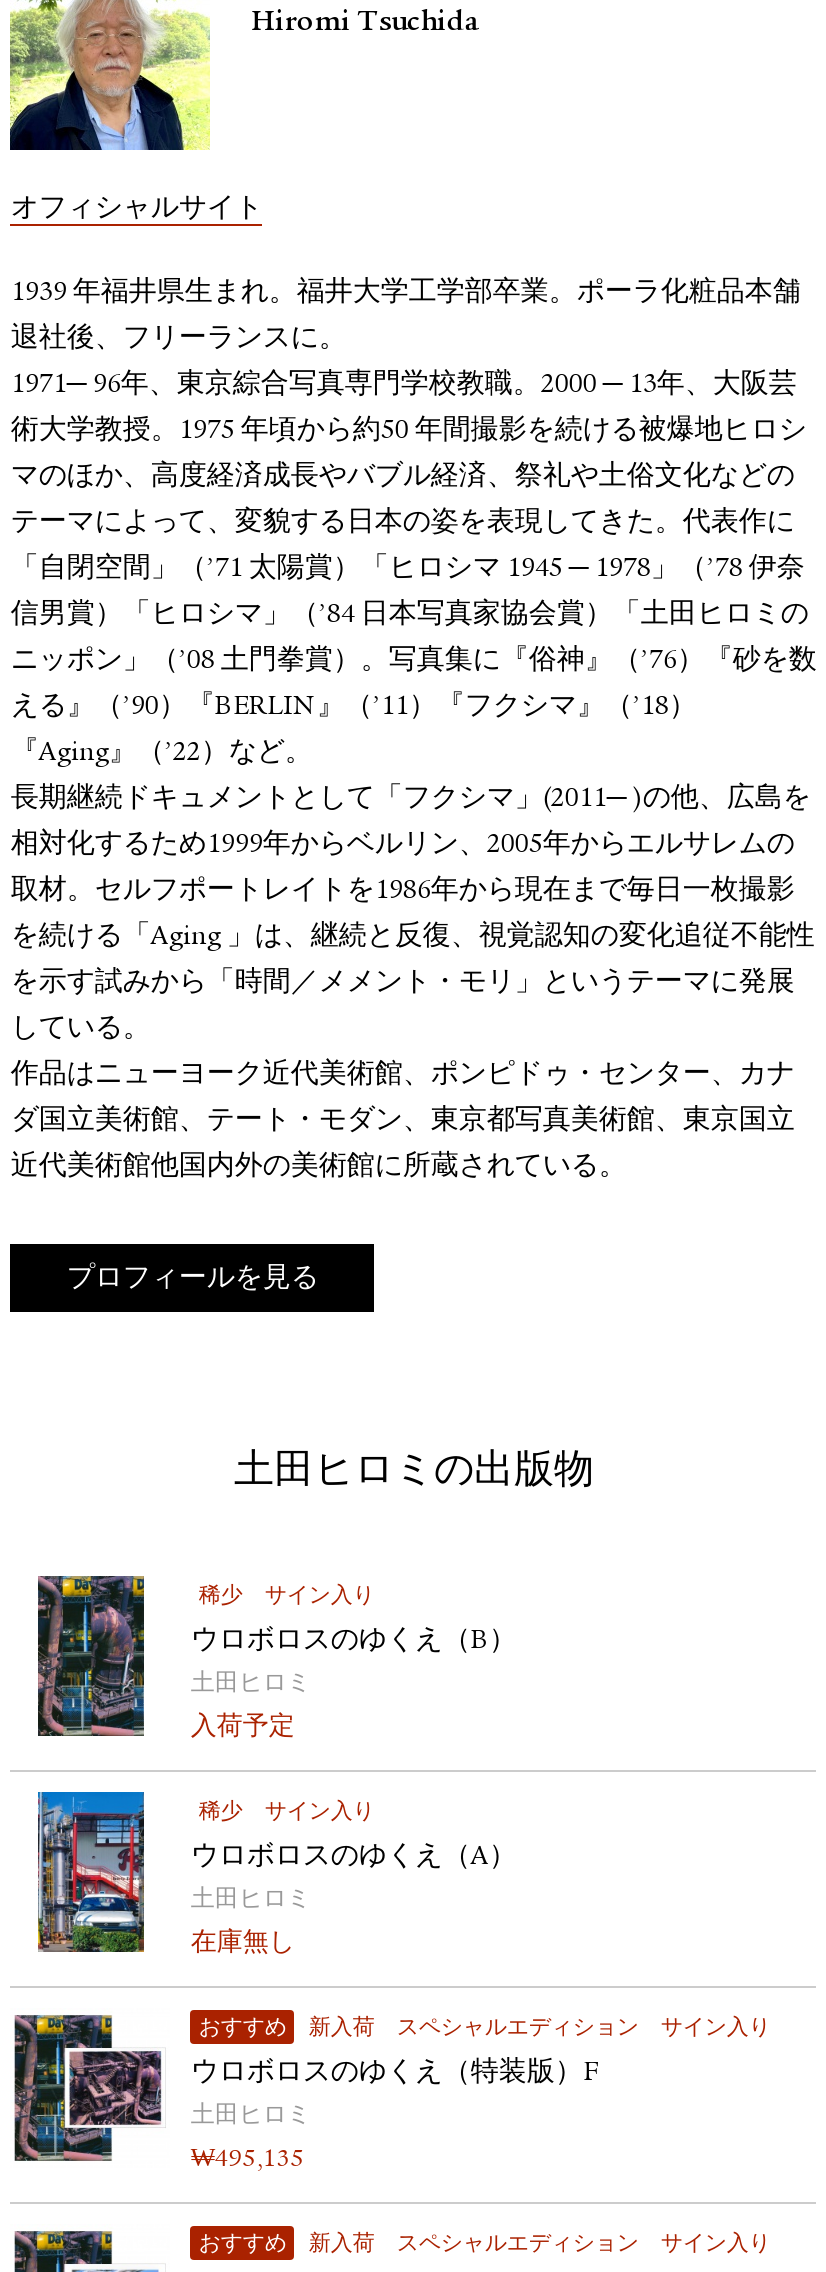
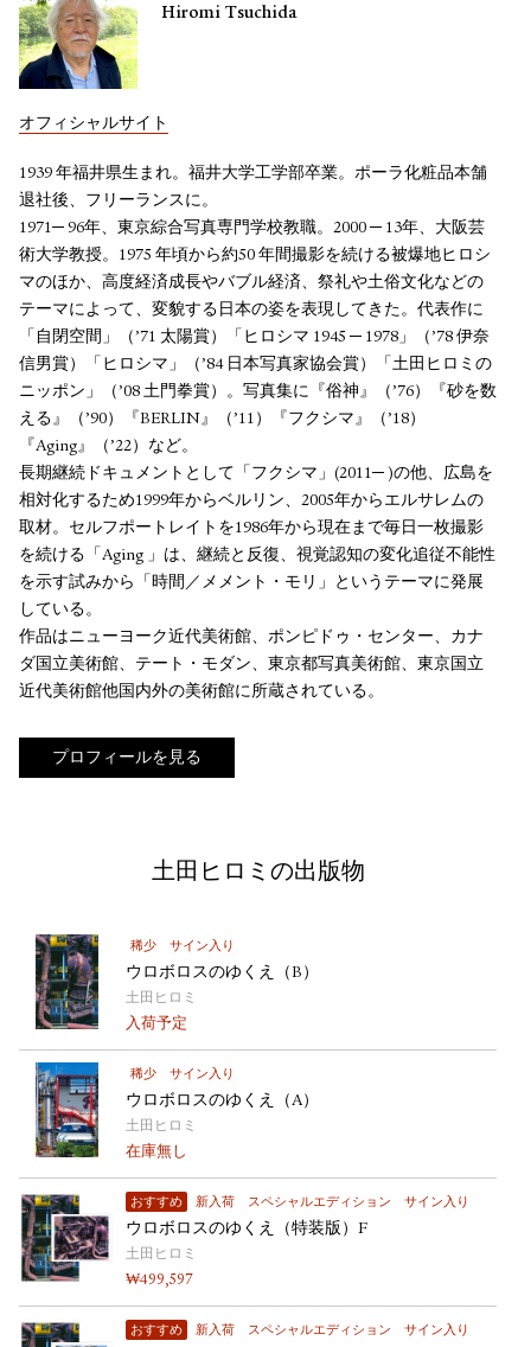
[191,2149,305,2175] ₩495,135 -> [126,1274,194,1289] ₩499,597

